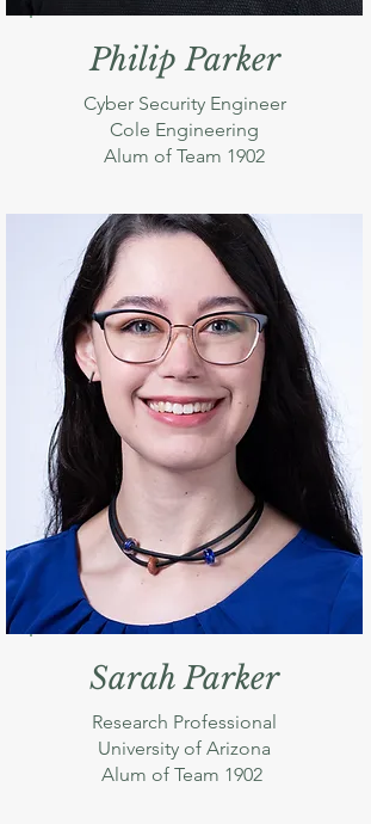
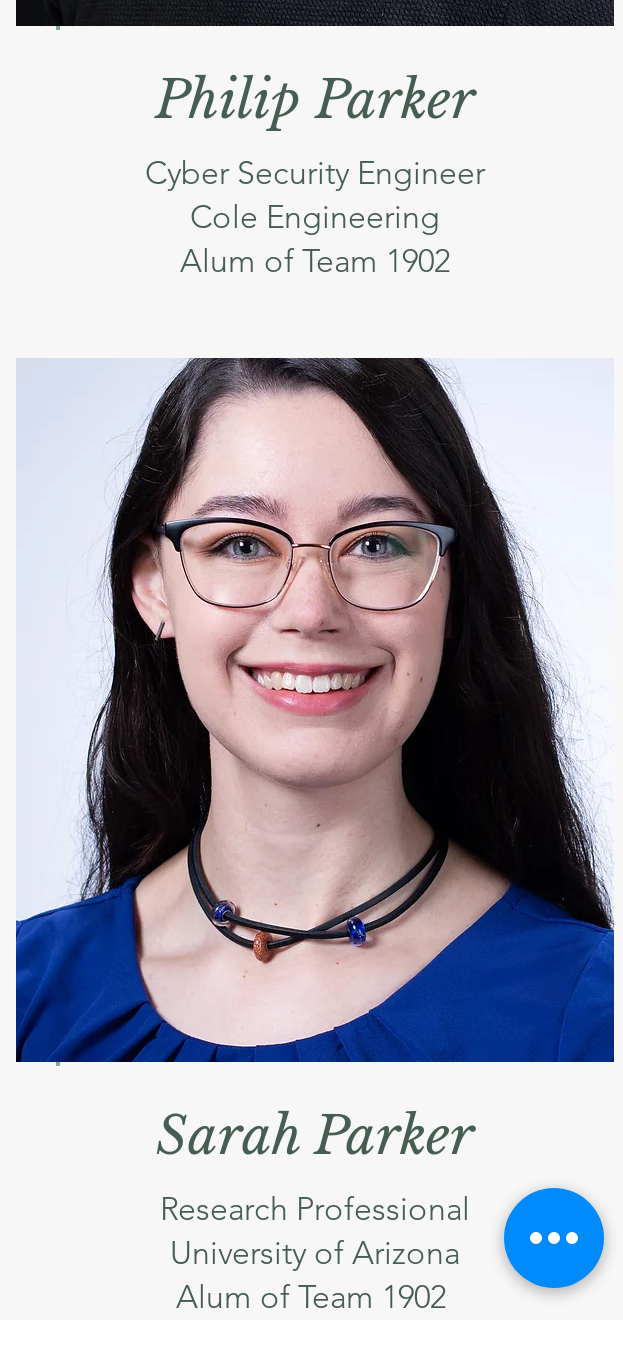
none -> [500,1186,608,1294] [image]

